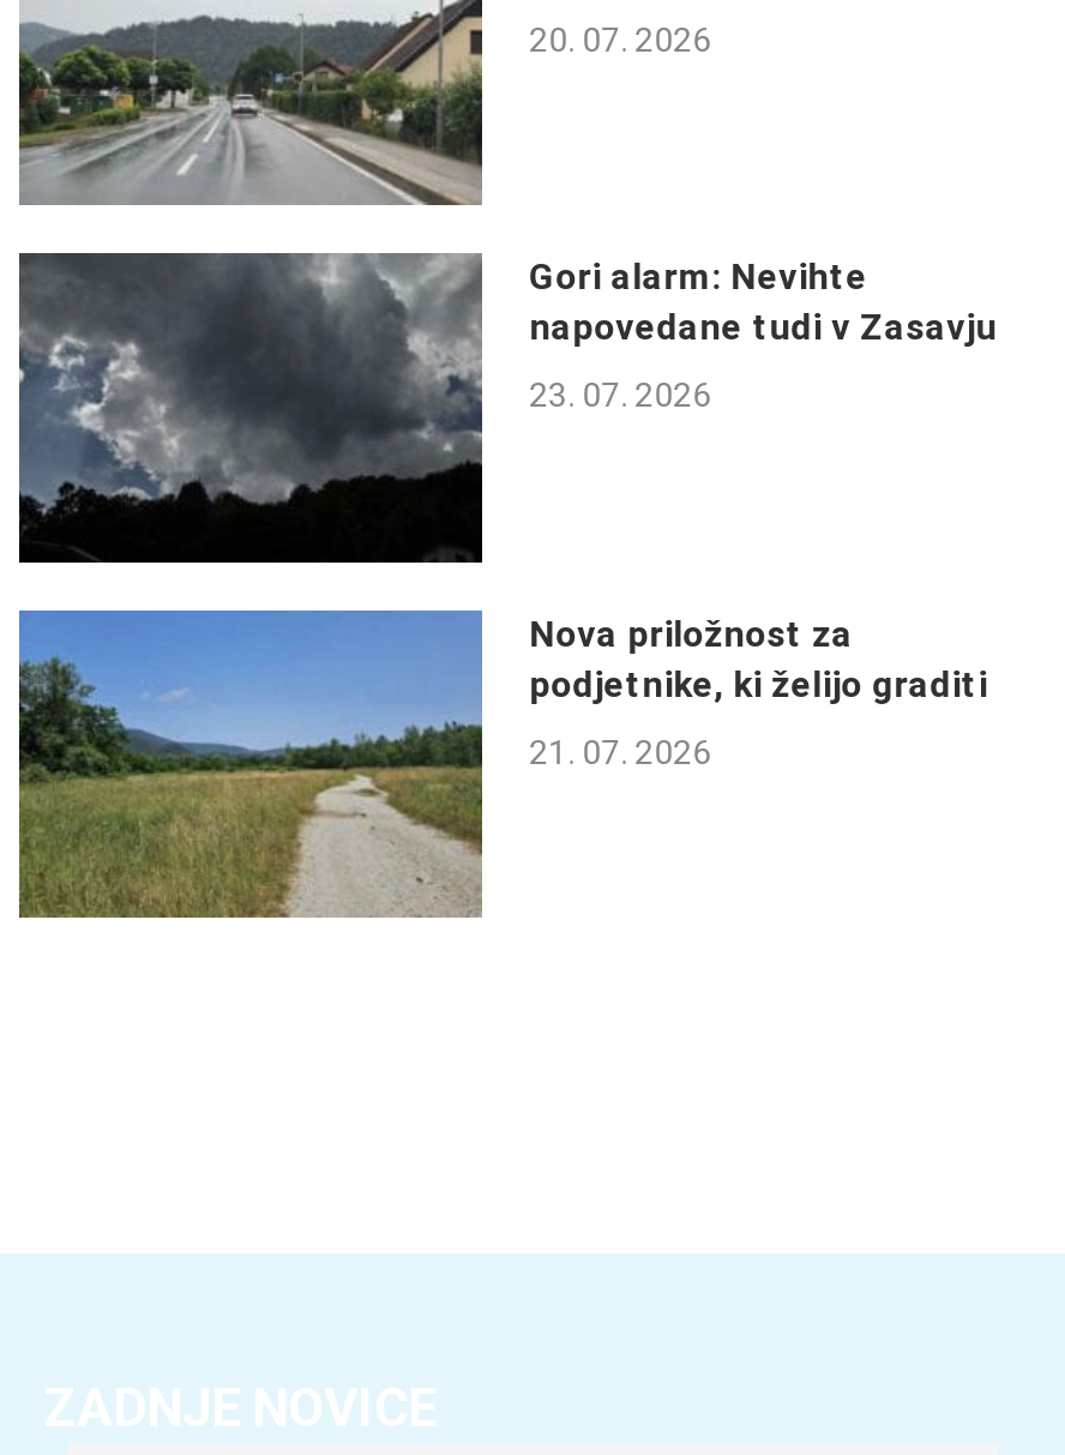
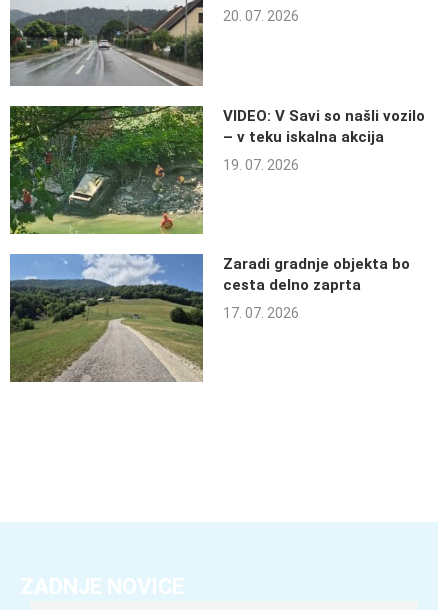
[17,252,997,564] [image] | Gori alarm: Nevihte | napovedane tudi v Zasavju -> [9,105,425,234] [image] | VIDEO: V Savi so našli vozilo | – v teku iskalna akcija
[529,375,711,414] 23. 07. 2026 -> [223,156,299,172] 19. 07. 2026
[19,609,987,919] [image] | Nova priložnost za | podjetnike, ki želijo graditi -> [9,255,410,383] [image] | Zaradi gradnje objekta bo | cesta delno zaprta
[529,731,711,770] 21. 07. 2026 -> [223,305,299,321] 17. 07. 2026

